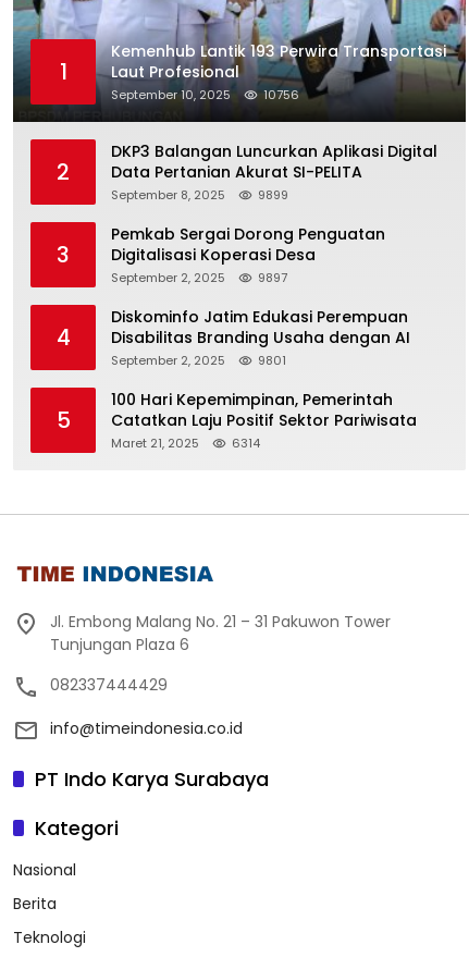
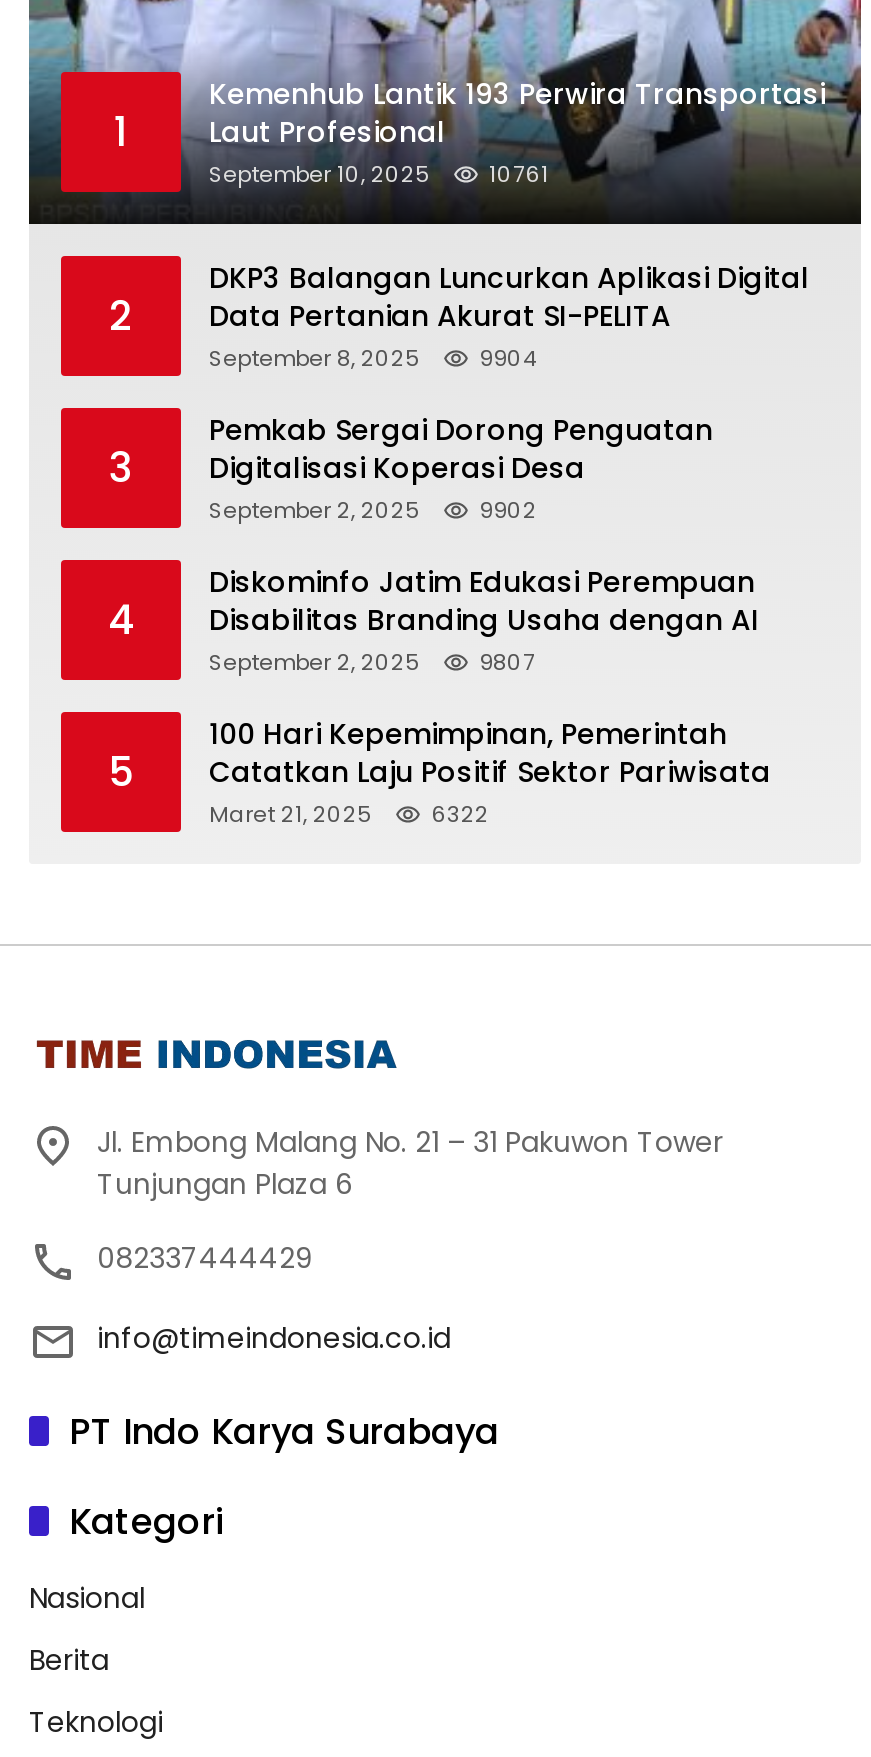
[111,86,299,104] September 10, 2025 10756 -> [209,158,549,190] September 10, 2025 10761
[111,186,288,204] September 8, 2025 9899 -> [209,342,537,374] September 8, 2025 9904
[111,269,287,286] September 2, 2025 9897 -> [209,494,537,526] September 2, 2025 9902
[111,352,286,369] September 2, 2025 9801 -> [209,646,535,678] September 2, 2025 9807
[111,435,260,452] Maret 21, 2025 6314 -> [209,798,489,830] Maret 21, 2025 6322

